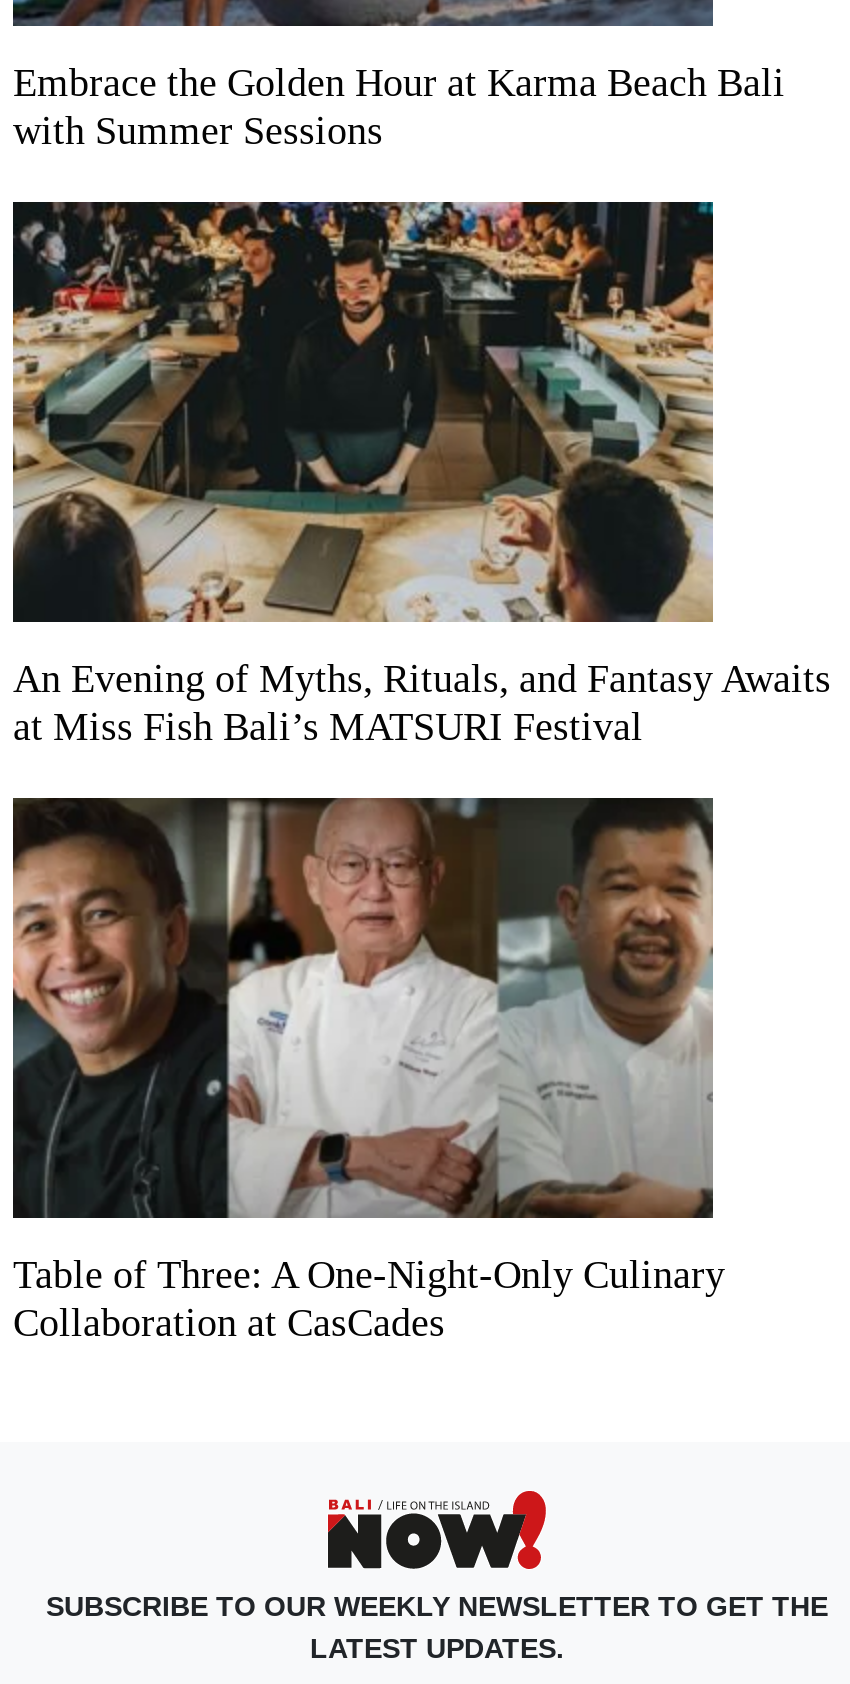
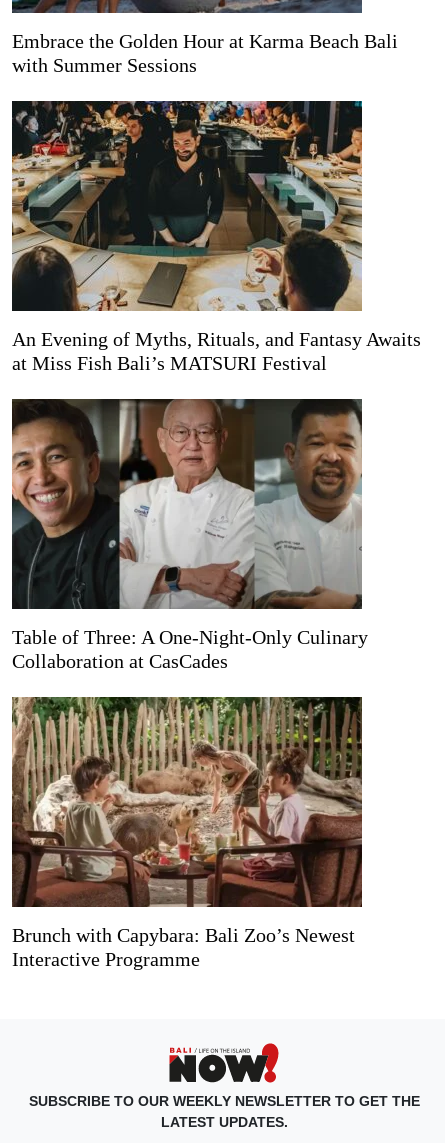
none -> [11,696,362,970] [image] | Brunch with Capybara: Bali Zoo’s Newest | Interactive Programme

